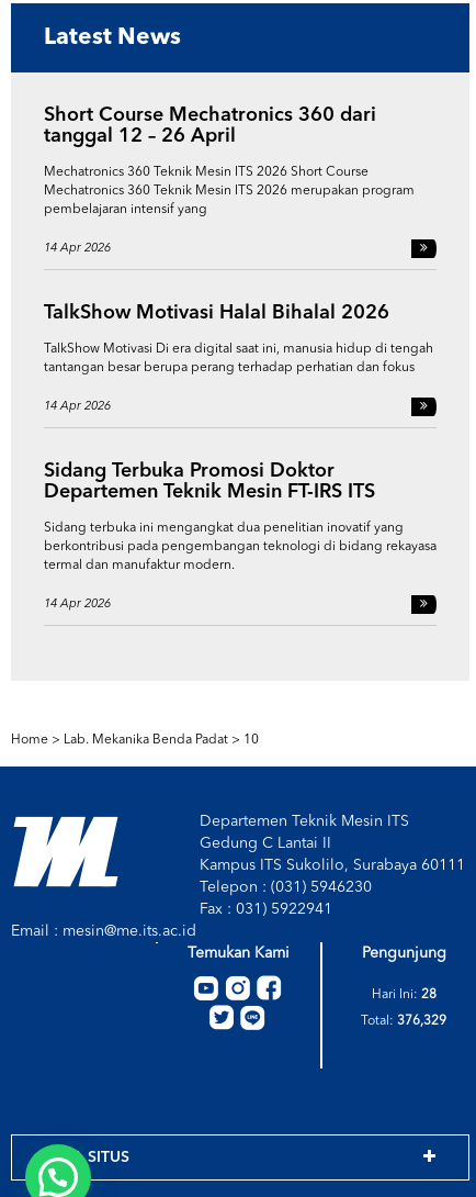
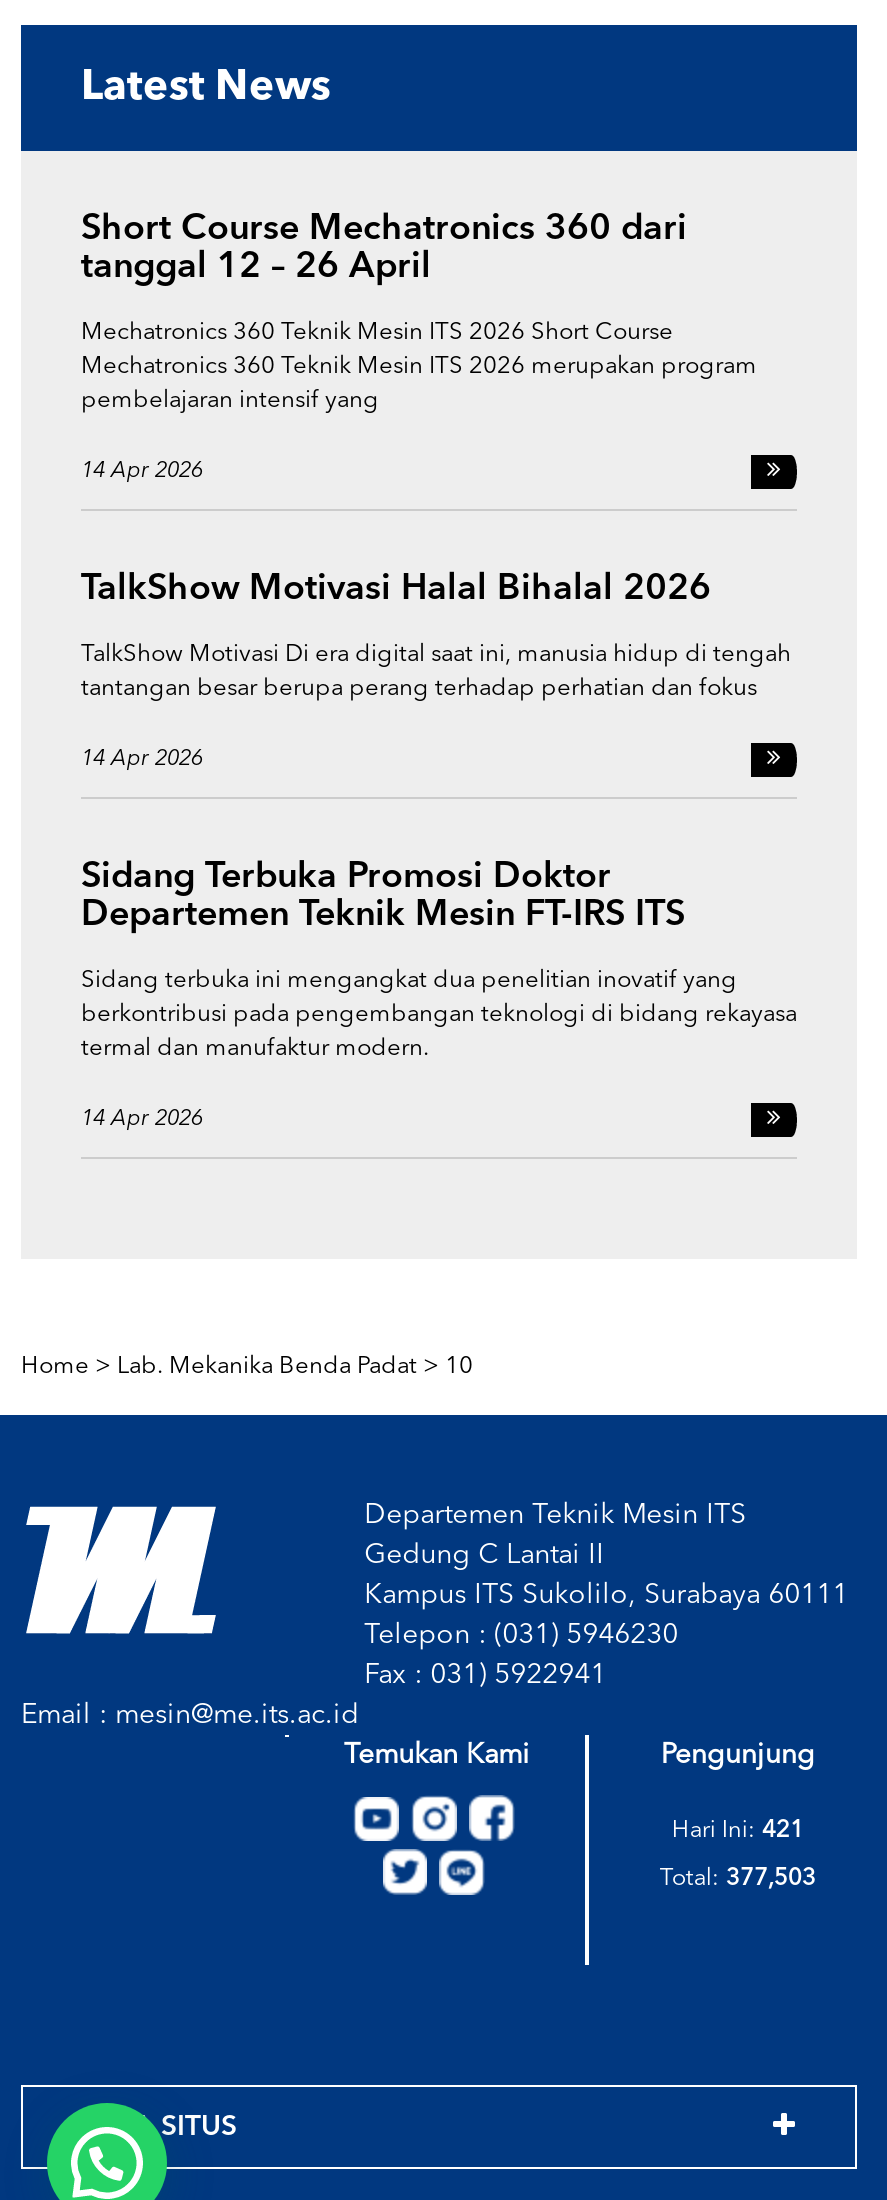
[372,988,436,1002] Hari Ini: 28 -> [672,1820,804,1844] Hari Ini: 421
[361,1015,447,1028] Total: 376,329 -> [660,1868,816,1892] Total: 377,503

